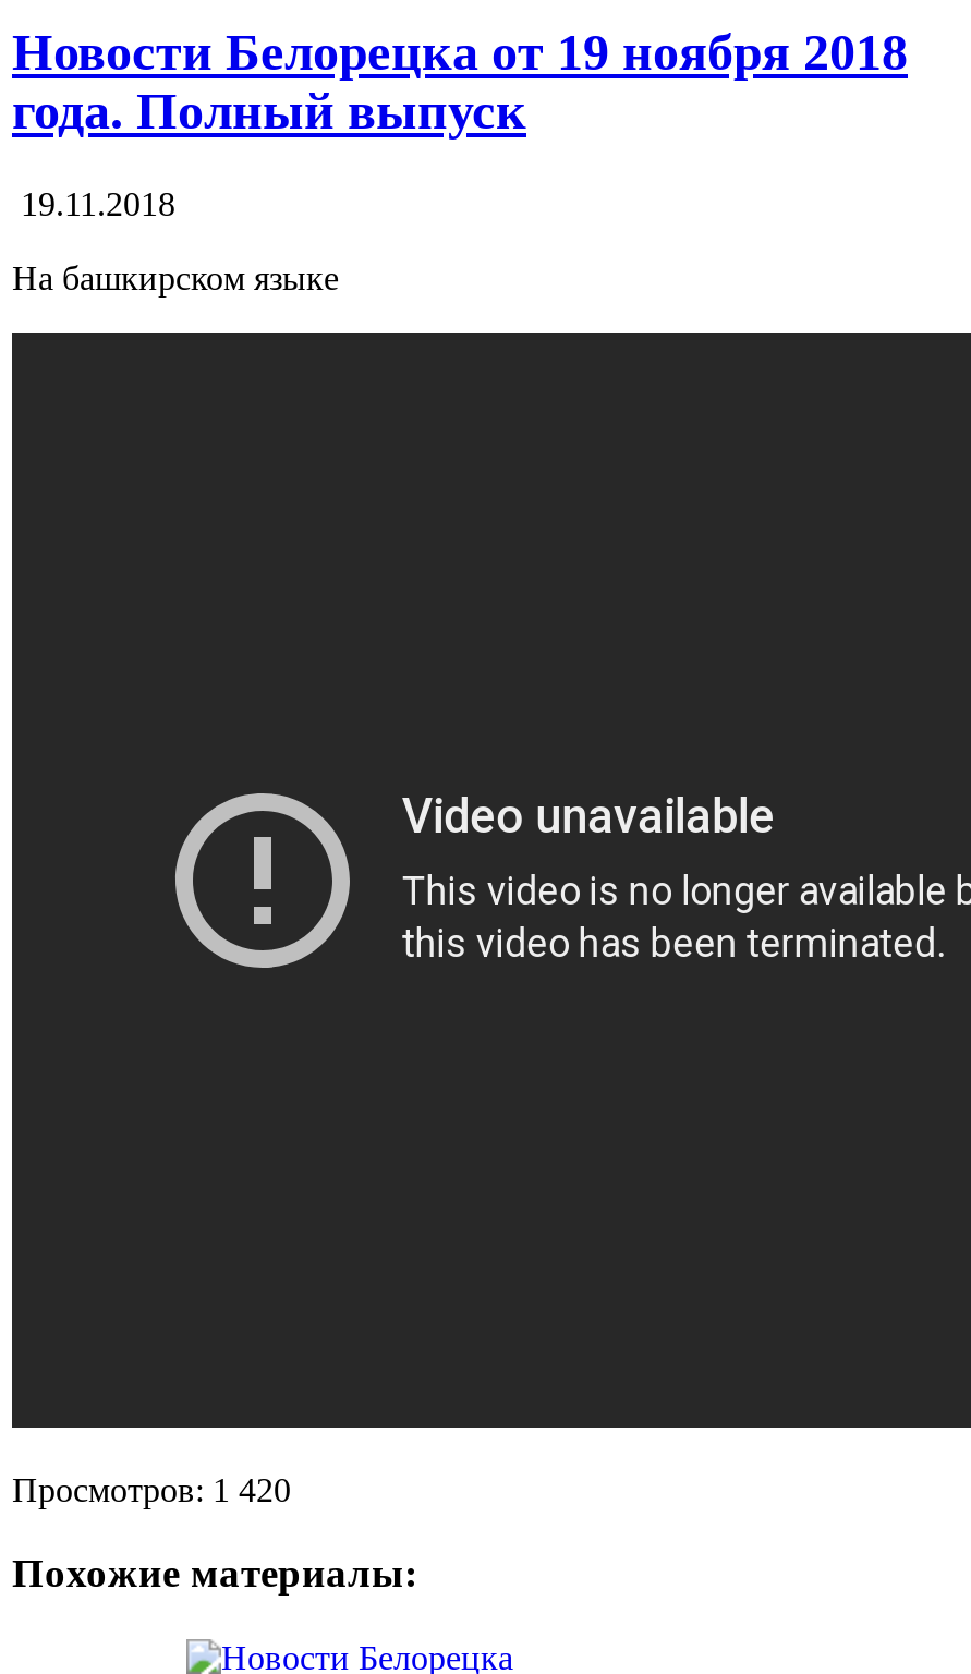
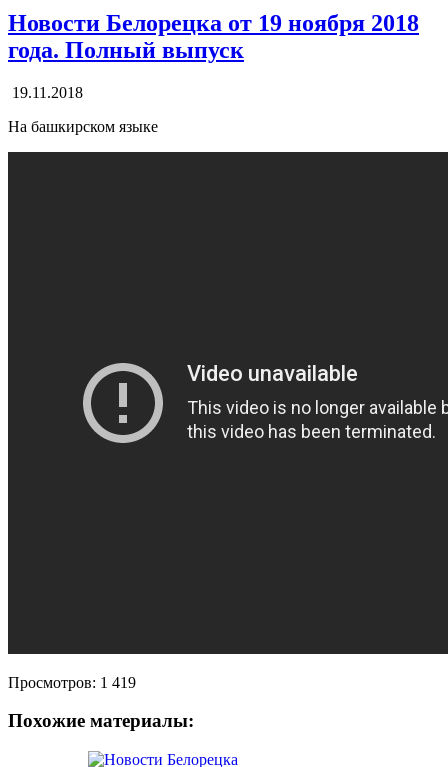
[12,1471,291,1508] Просмотров: 1 420 -> [8,674,136,691] Просмотров: 1 419

